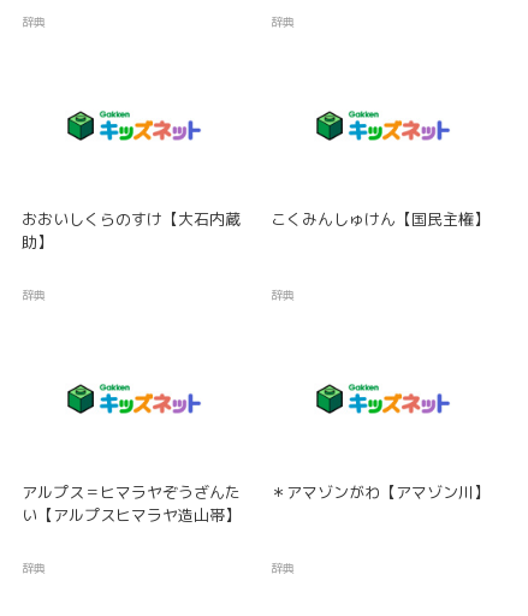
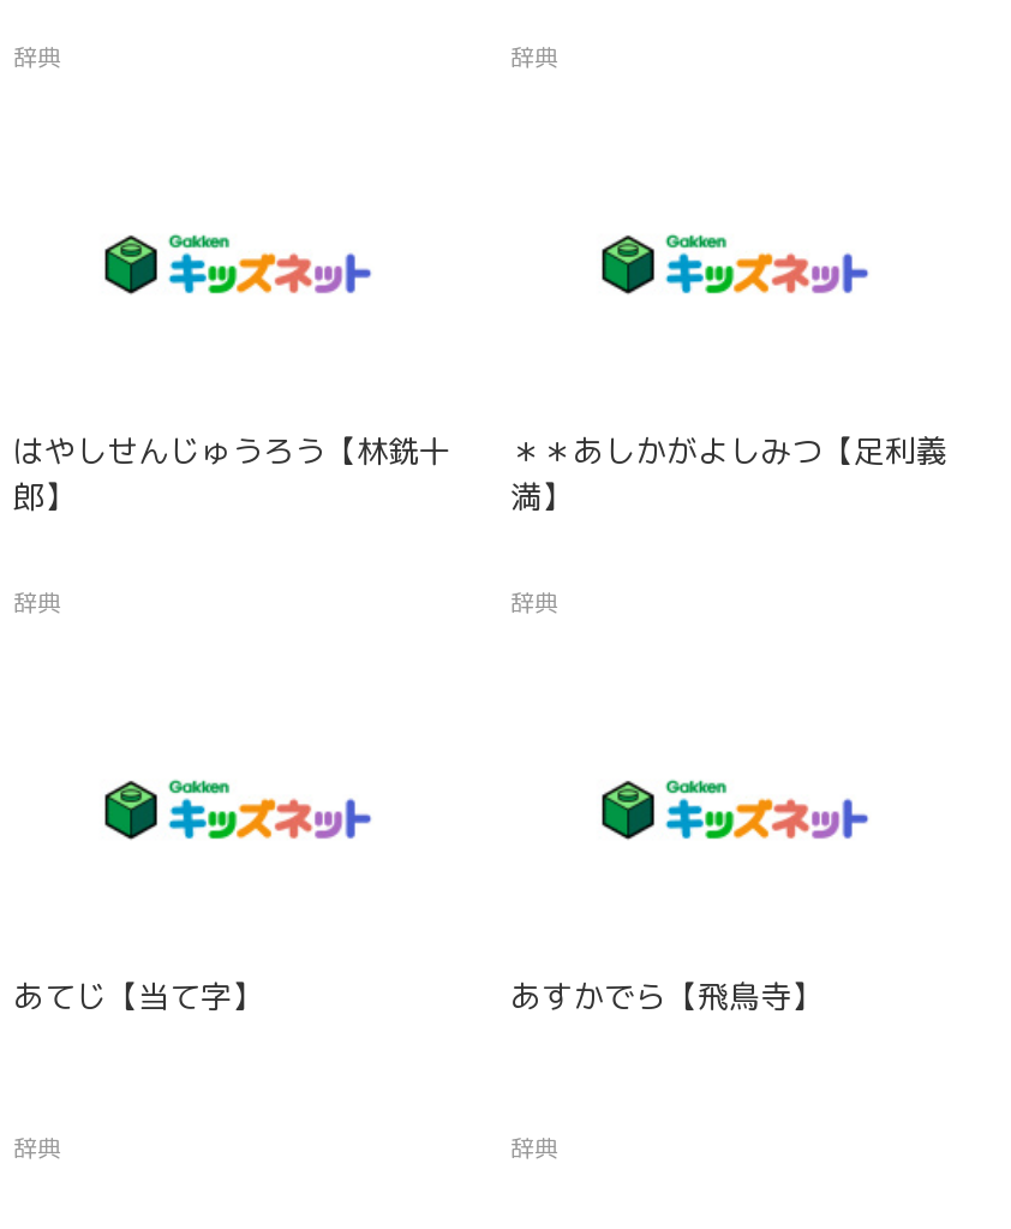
[22,209,241,253] おおいしくらのすけ【大石内蔵 | 助】 -> [13,430,450,519] はやしせんじゅうろう【林銑十 | 郎】
[271,209,490,230] こくみんしゅけん【国民主権】 -> [510,430,947,519] ＊＊あしかがよしみつ【足利義 | 満】
[22,481,241,526] アルプス＝ヒマラヤぞうざんた | い【アルプスヒマラヤ造山帯】 -> [13,975,263,1018] あてじ【当て字】
[271,481,490,503] ＊アマゾンがわ【アマゾン川】 -> [510,975,822,1018] あすかでら【飛鳥寺】

